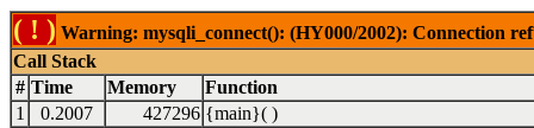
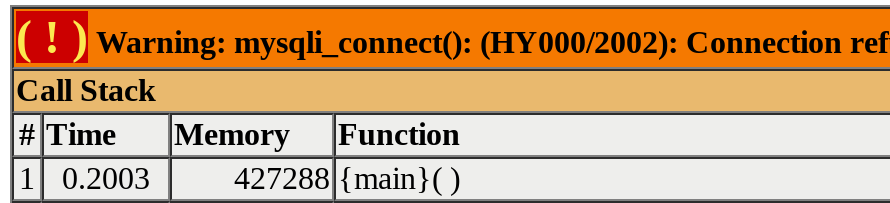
[15,103,93,123] 1 0.2007 -> [19,161,150,195] 1 0.2003
[143,103,278,123] 427296 {main}( ) -> [234,161,460,195] 427288 {main}( )

